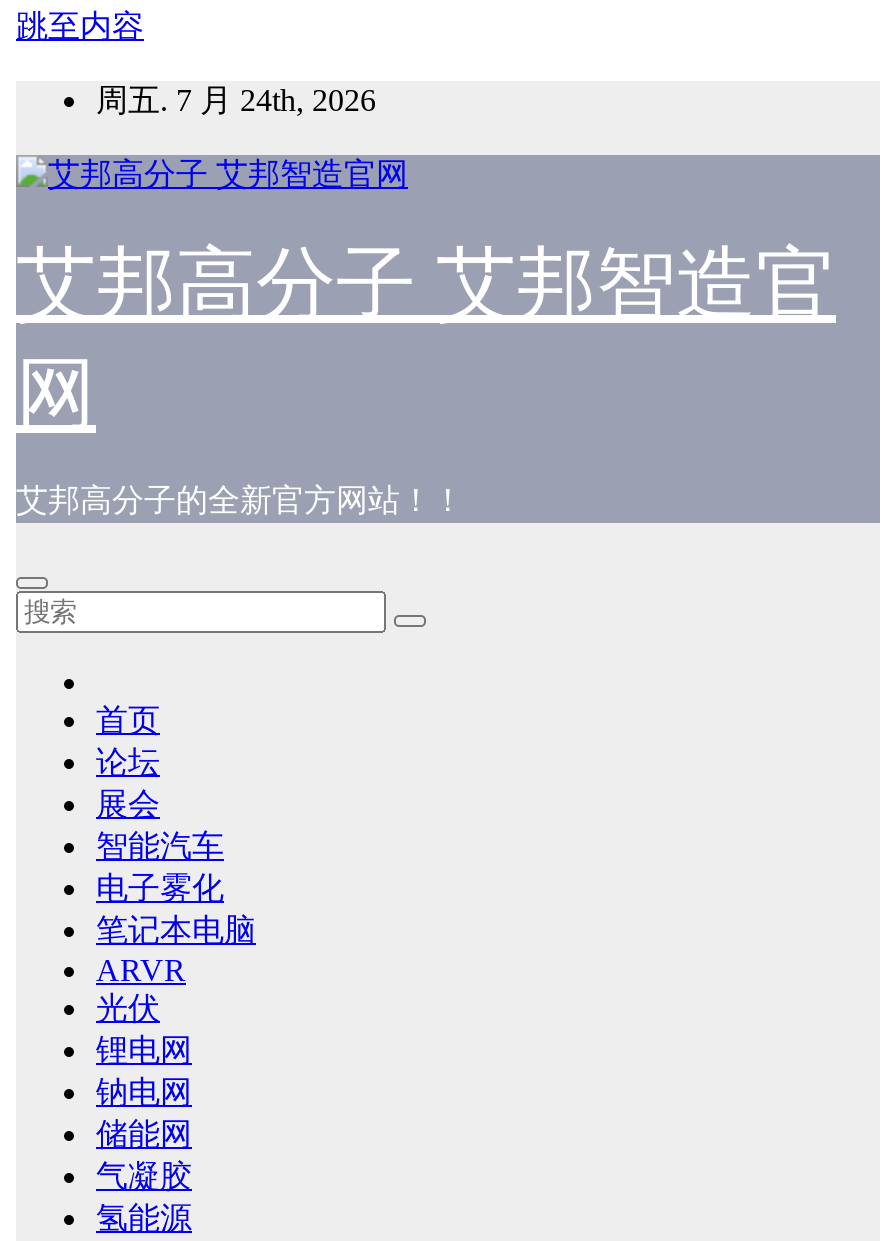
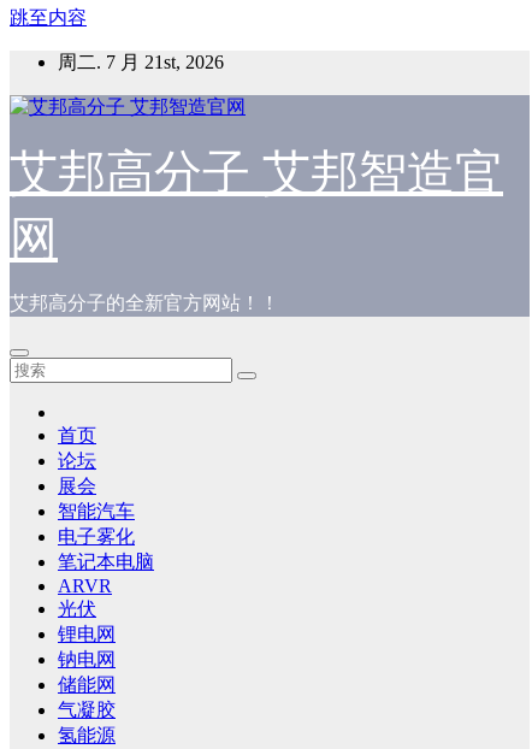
[96,83,376,117] 周五. 7 月 24th, 2026 -> [58,52,224,72] 周二. 7 月 21st, 2026

